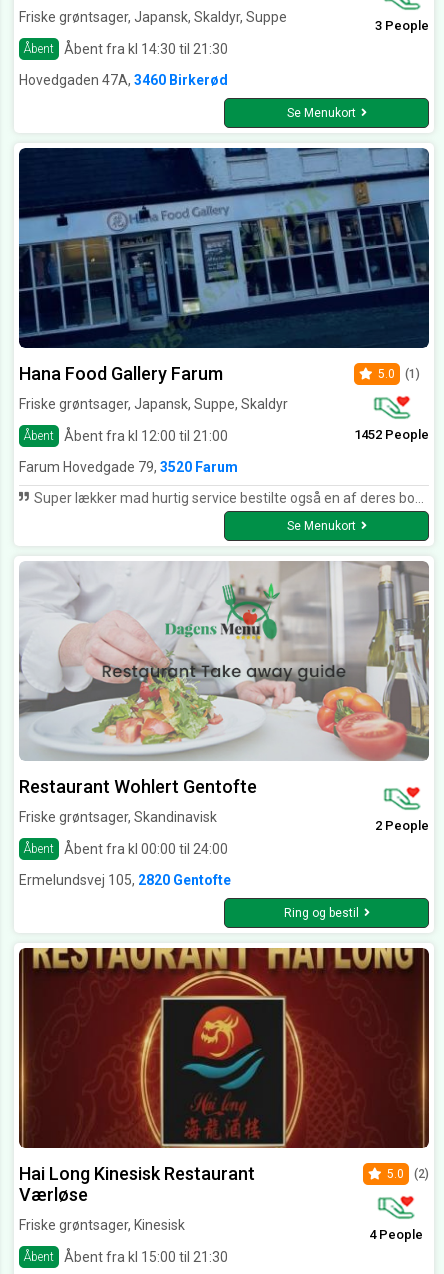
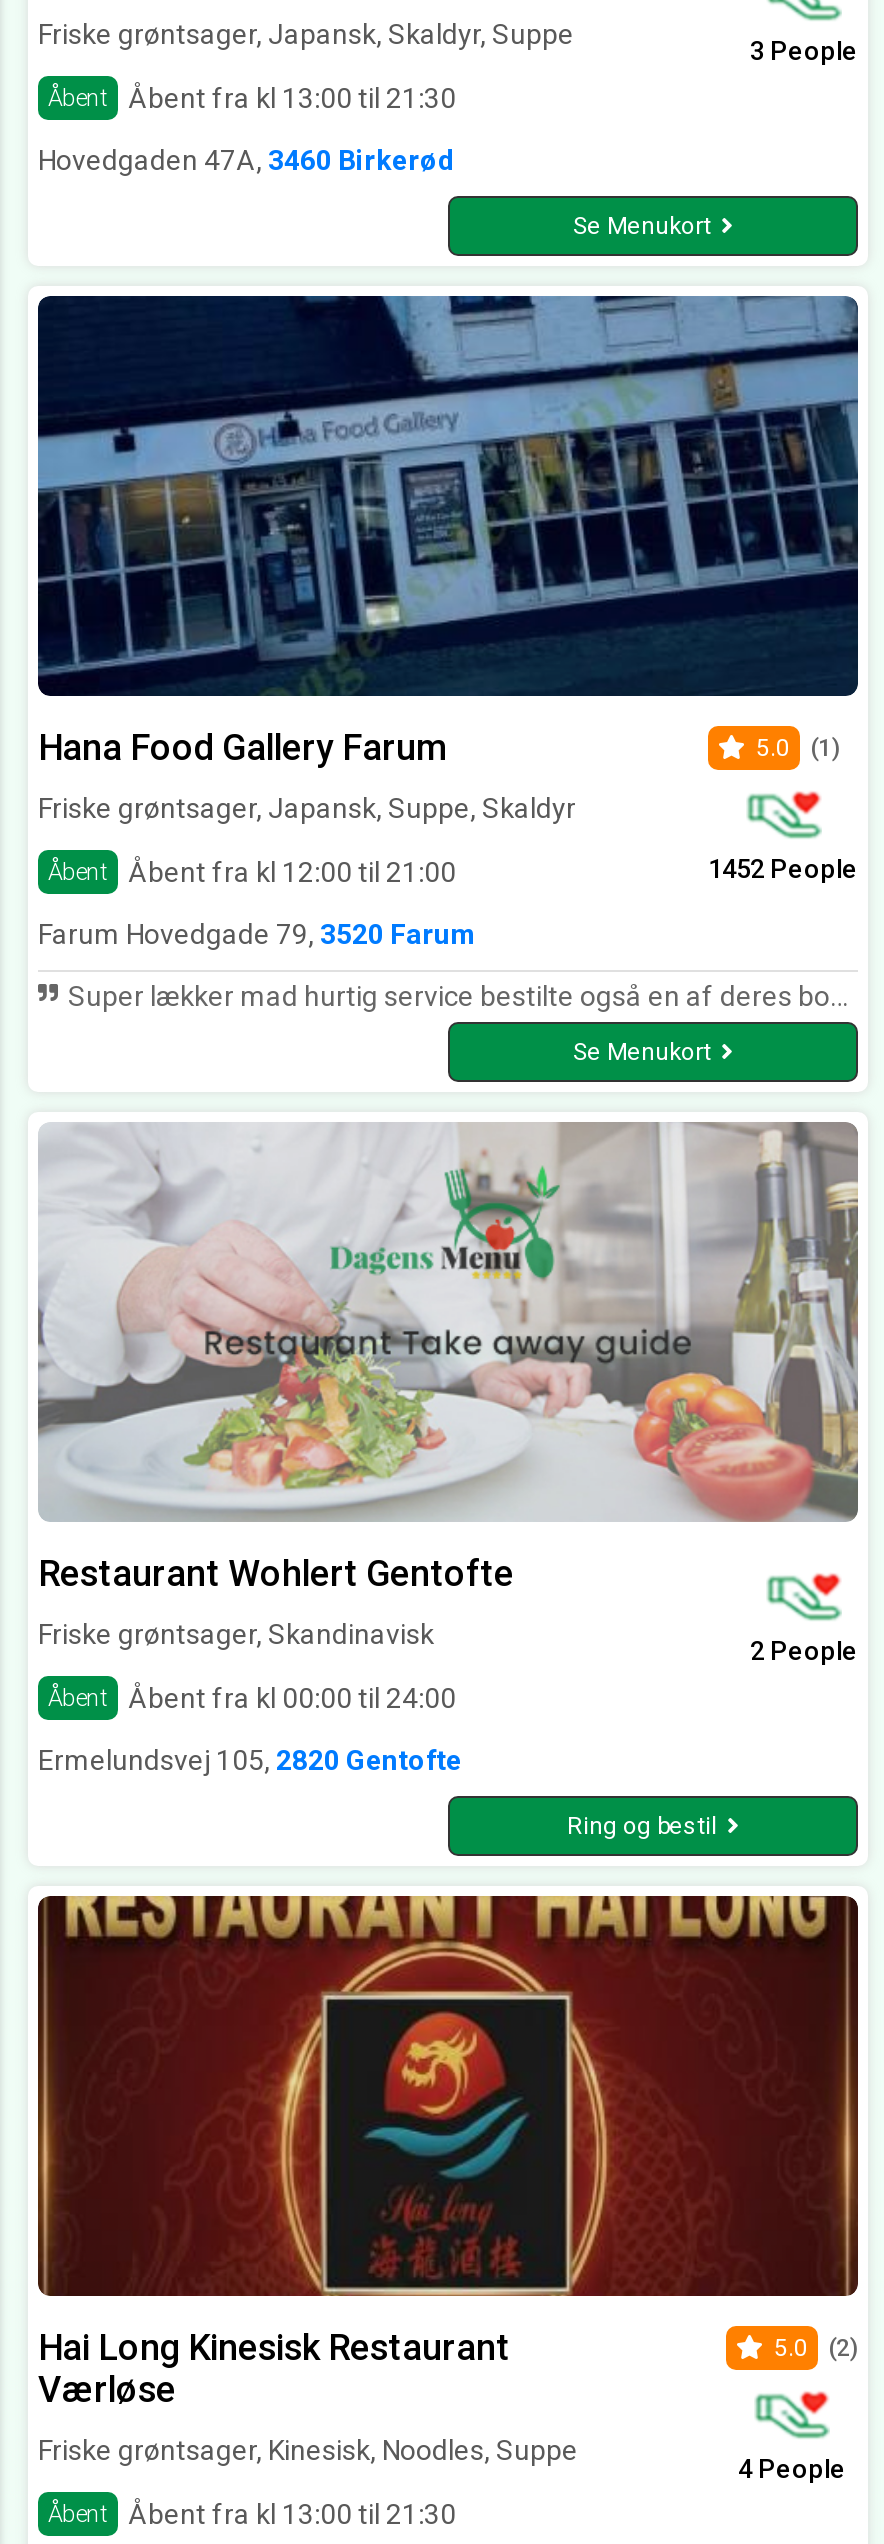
[64,41,228,57] Åbent fra kl 14:30 til 21:30 -> [128,81,456,113] Åbent fra kl 13:00 til 21:30
[19,1217,185,1233] Friske grøntsager, Kinesisk -> [38,2434,578,2466] Friske grøntsager, Kinesisk, Noodles, Suppe
[64,1249,228,1265] Åbent fra kl 15:00 til 21:30 -> [128,2497,456,2529] Åbent fra kl 13:00 til 21:30

